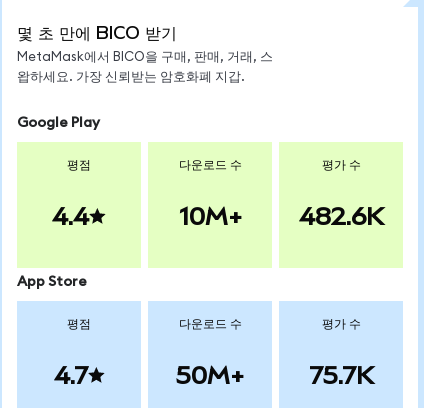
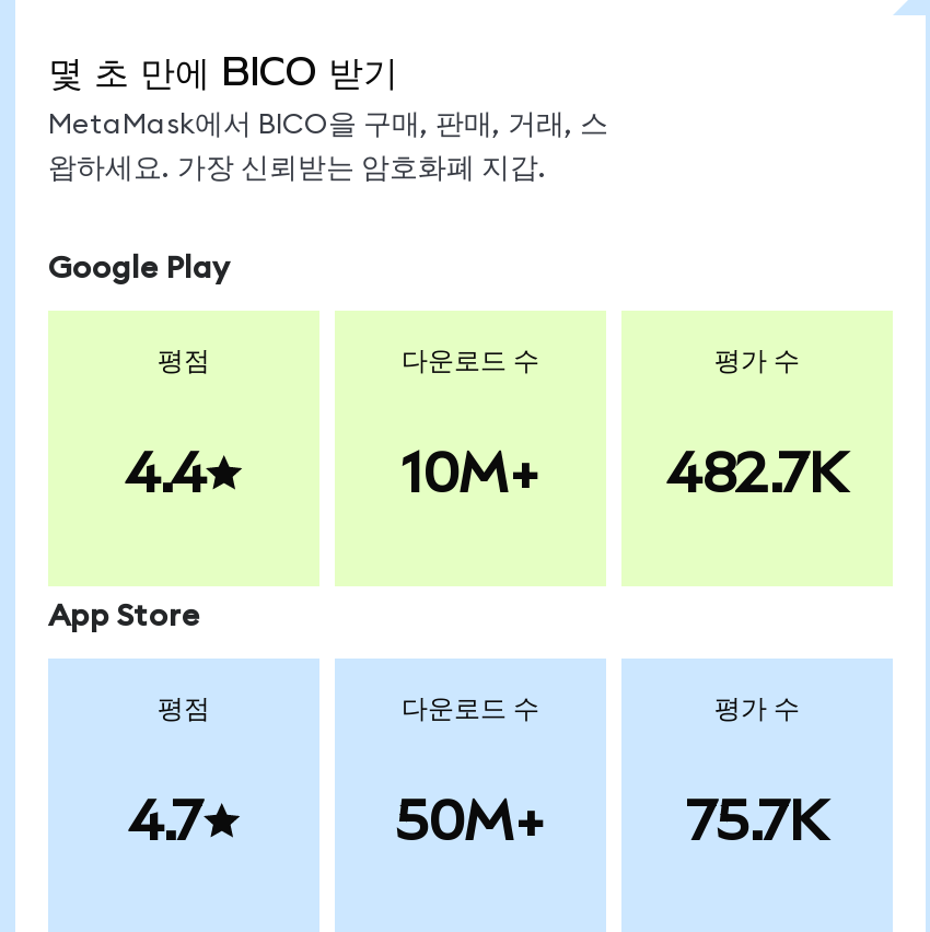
[298,202,383,230] 482.6K -> [666,442,848,503] 482.7K

